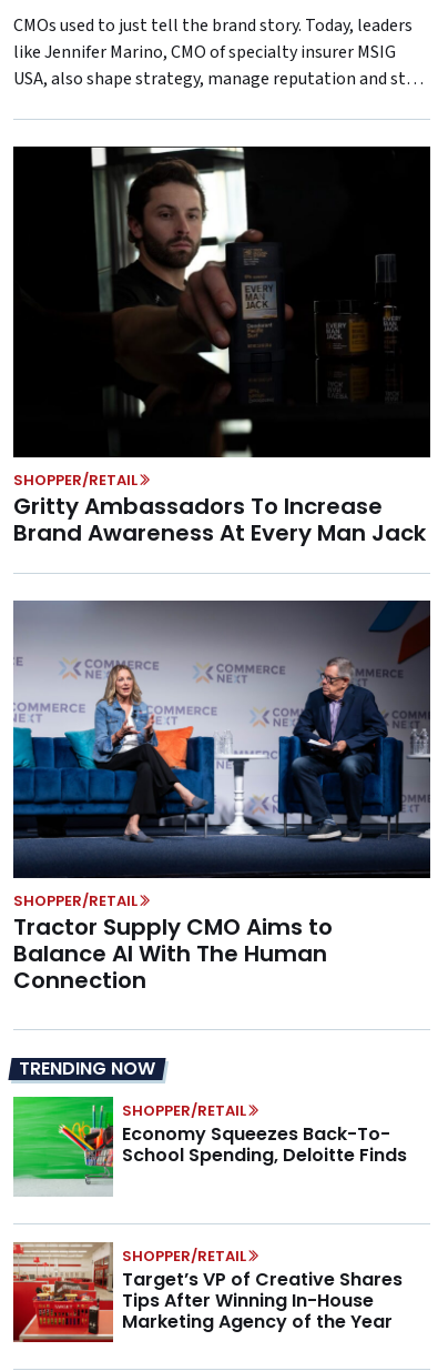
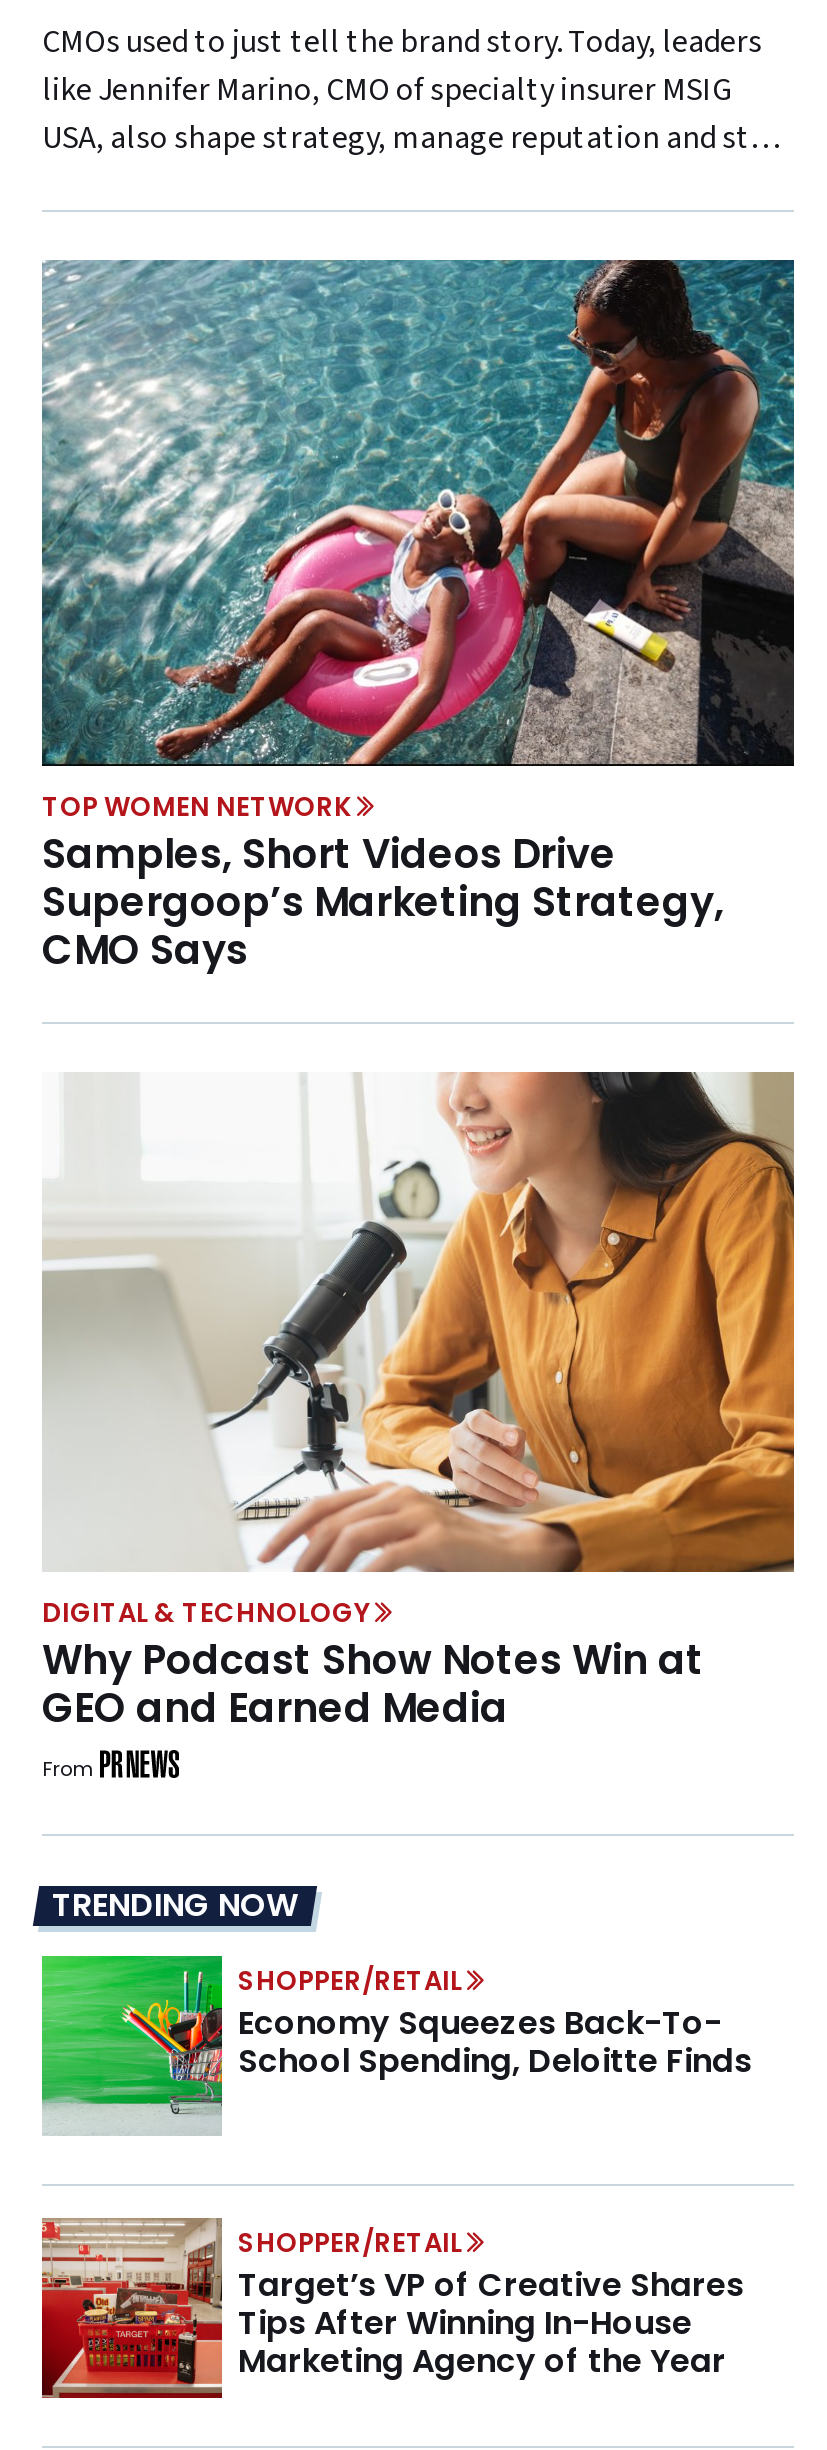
[12,145,431,548] [image] | SHOPPER/RETAIL | Gritty Ambassadors To Increase | Brand Awareness At Every Man Jack -> [40,258,796,977] [image] | TOP WOMEN NETWORK | Samples, Short Videos Drive | Supergoop’s Marketing Strategy, | CMO Says
[12,599,431,996] [image] | SHOPPER/RETAIL | Tractor Supply CMO Aims to | Balance AI With The Human | Connection -> [42,1070,796,1784] [image] | DIGITAL & TECHNOLOGY | Why Podcast Show Notes Win at | GEO and Earned Media | From

